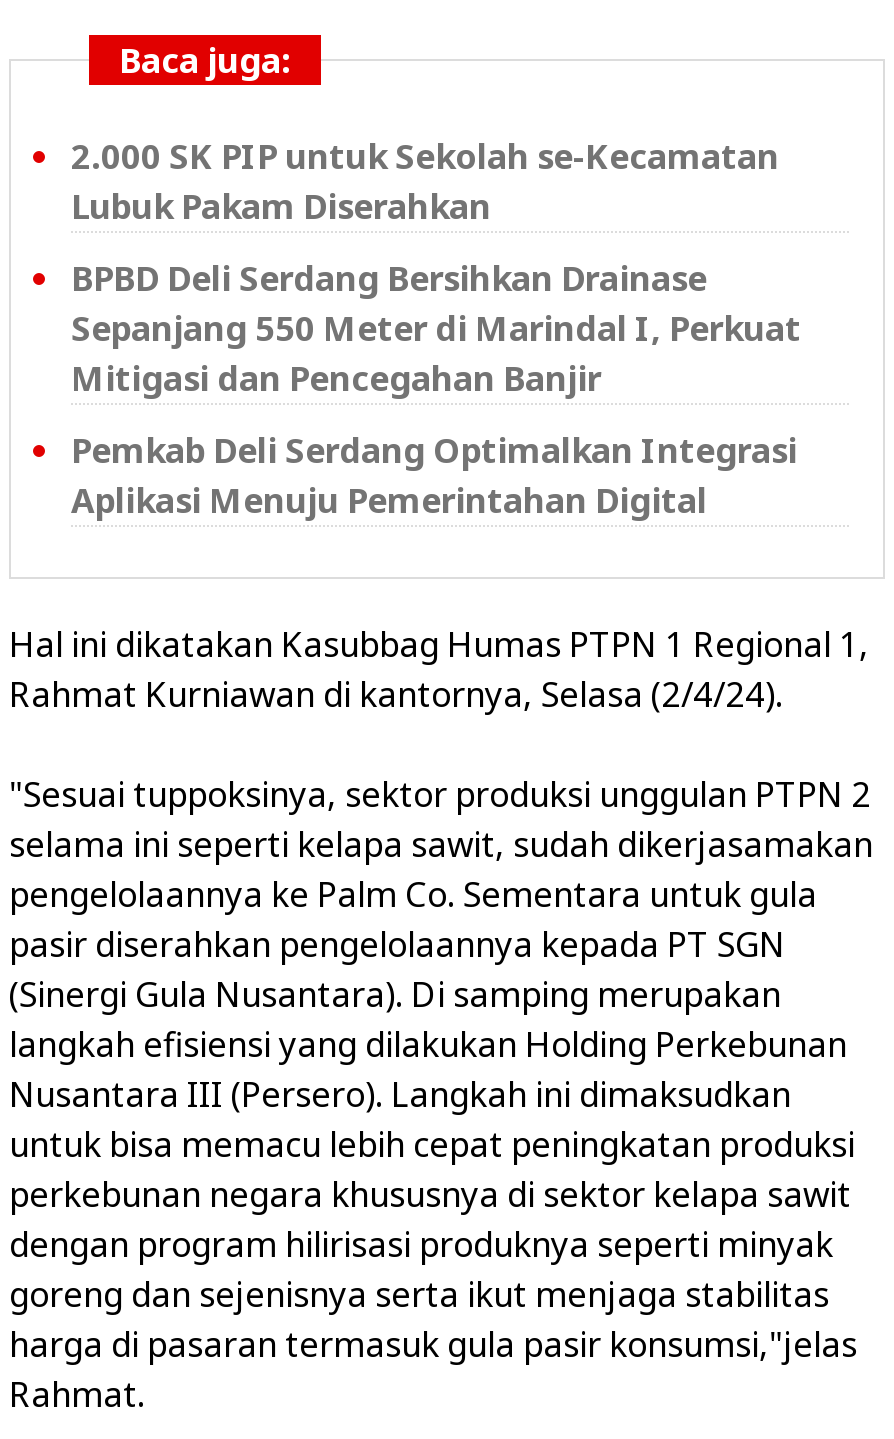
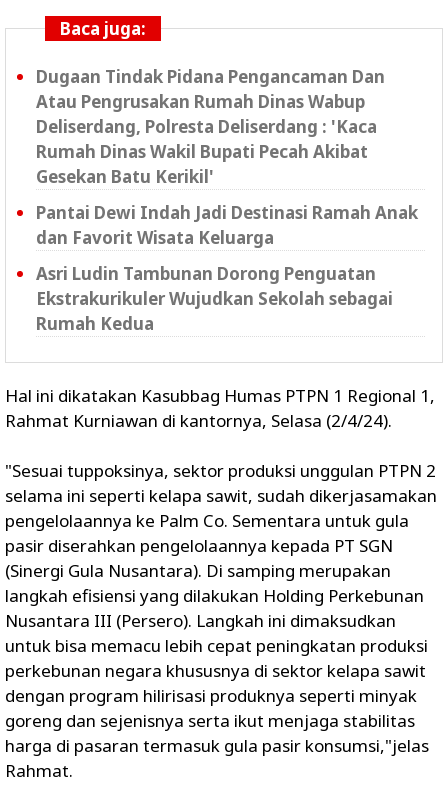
[71,133,779,229] 2.000 SK PIP untuk Sekolah se-Kecamatan | Lubuk Pakam Diserahkan -> [36,65,385,188] Dugaan Tindak Pidana Pengancaman Dan | Atau Pengrusakan Rumah Dinas Wabup | Deliserdang, Polresta Deliserdang : 'Kaca | Rumah Dinas Wakil Bupati Pecah Akibat | Gesekan Batu Kerikil'
[71,255,801,401] BPBD Deli Serdang Bersihkan Drainase | Sepanjang 550 Meter di Marindal I, Perkuat | Mitigasi dan Pencegahan Banjir -> [36,201,418,249] Pantai Dewi Indah Jadi Destinasi Ramah Anak | dan Favorit Wisata Keluarga
[71,427,797,523] Pemkab Deli Serdang Optimalkan Integrasi | Aplikasi Menuju Pemerintahan Digital -> [36,262,393,335] Asri Ludin Tambunan Dorong Penguatan | Ekstrakurikuler Wujudkan Sekolah sebagai | Rumah Kedua

